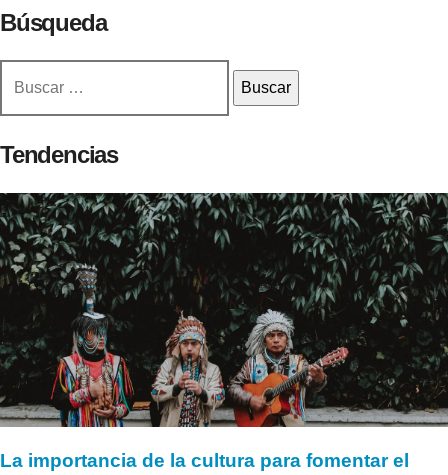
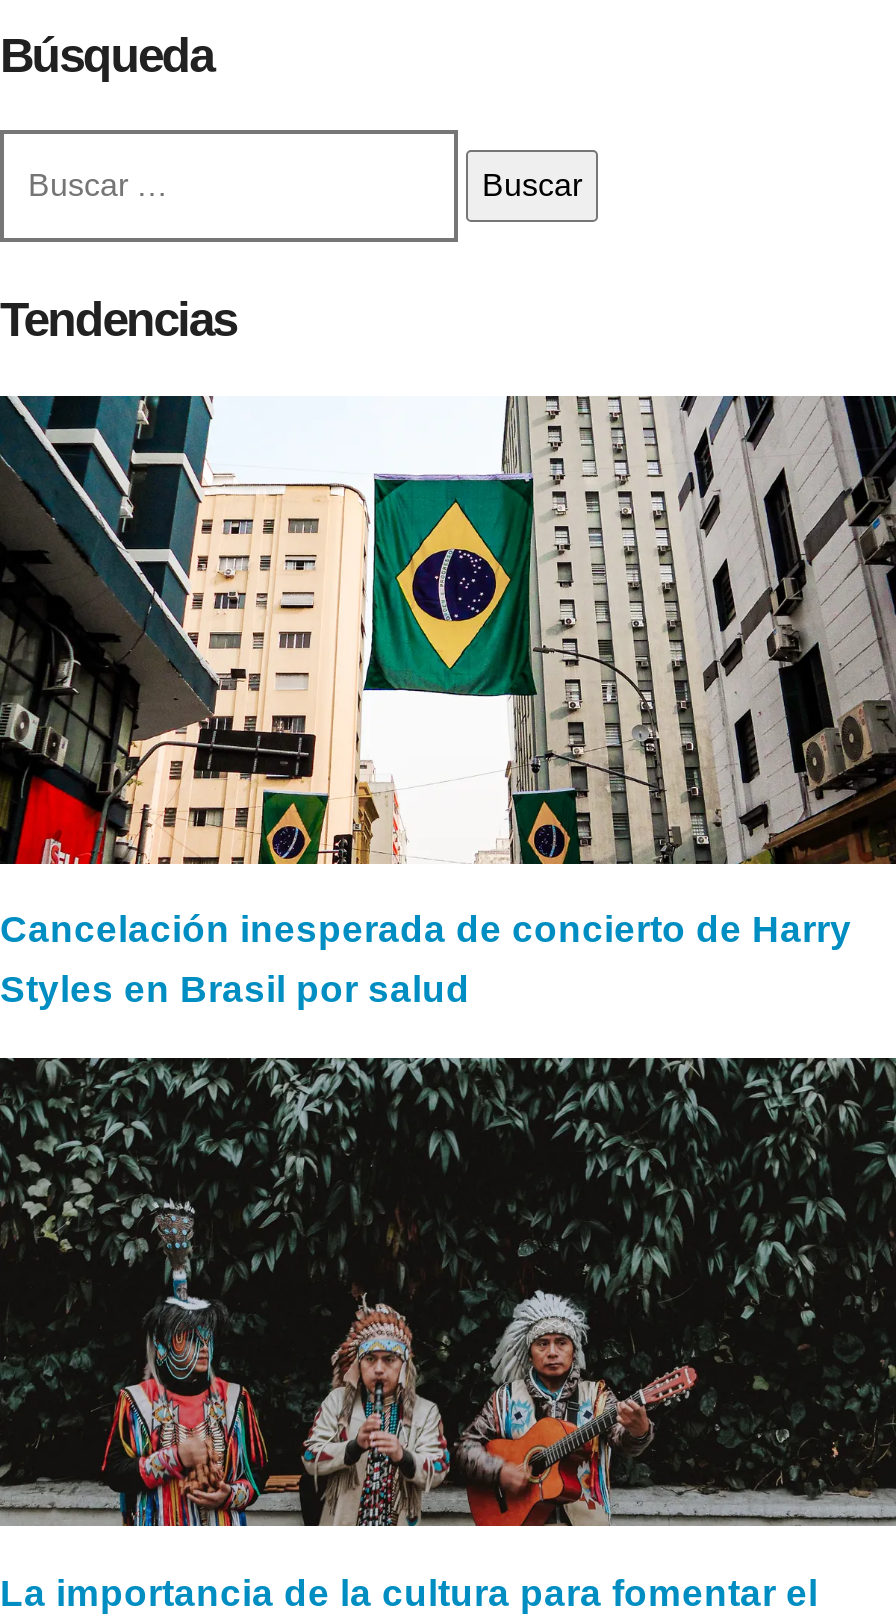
none -> [0,394,890,1011] [image] | Cancelación inesperada de concierto de Harry | Styles en Brasil por salud

